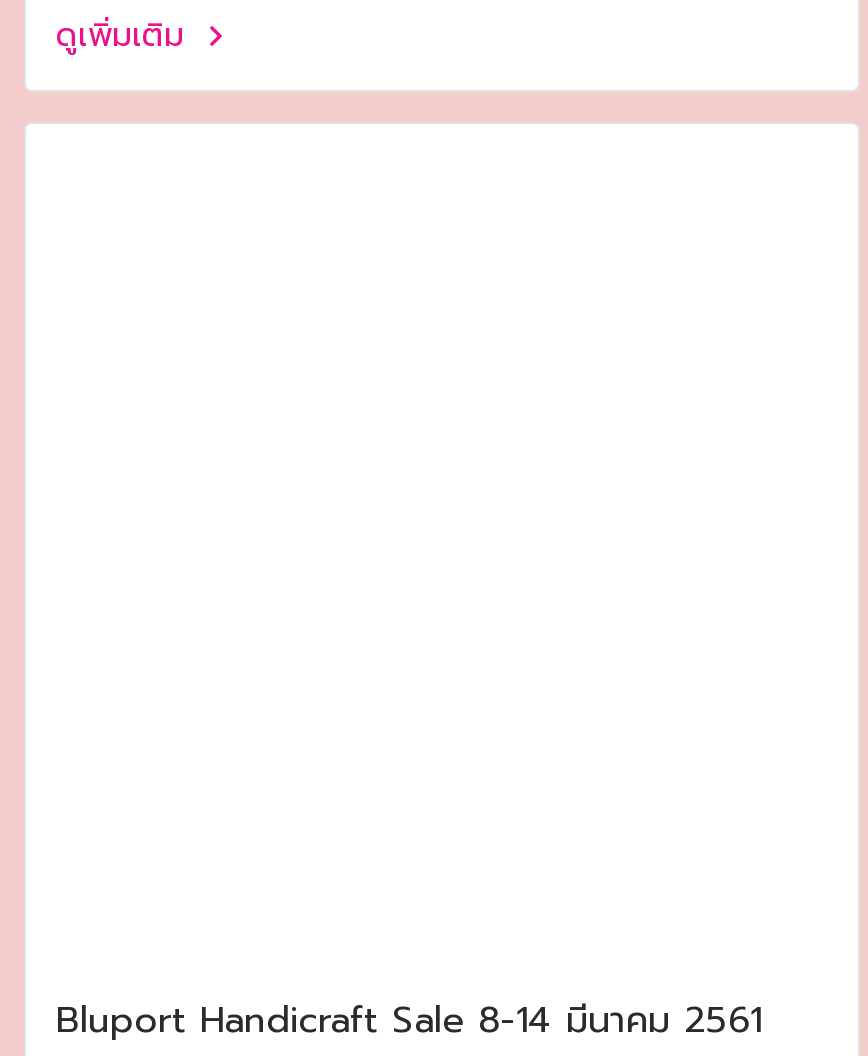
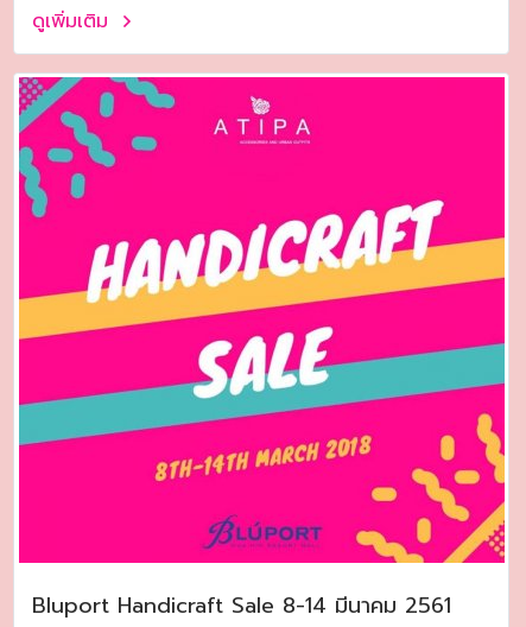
none -> [18,76,506,564] [image]

